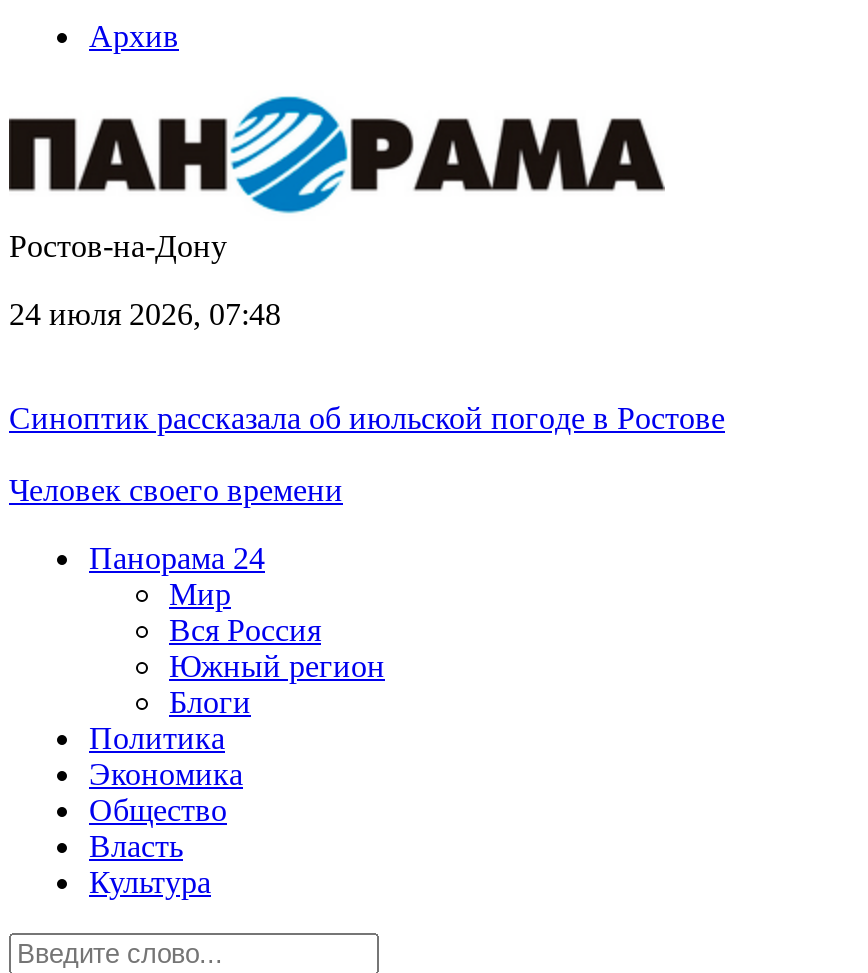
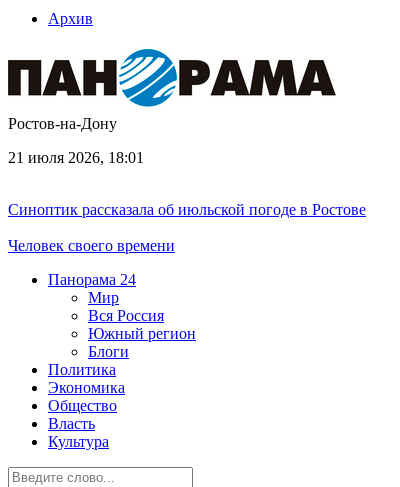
[9,298,281,332] 24 июля 2026, 07:48 -> [8,149,144,166] 21 июля 2026, 18:01

